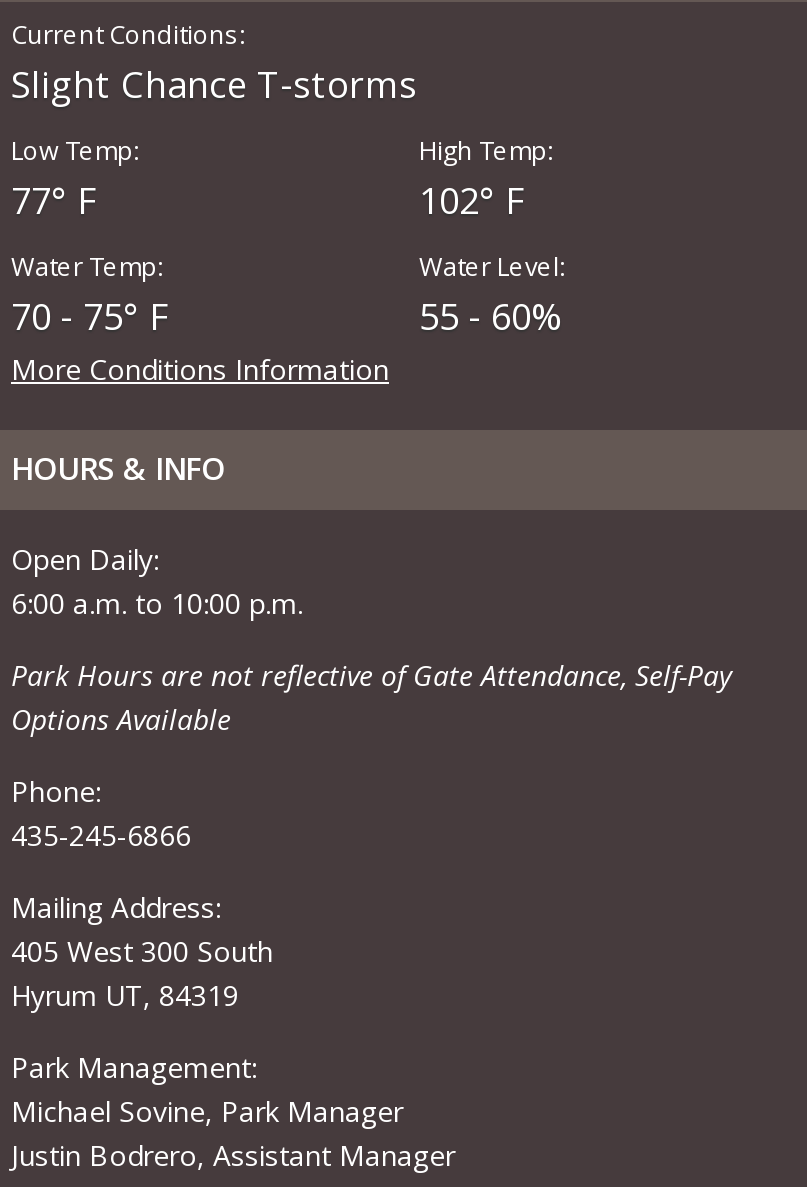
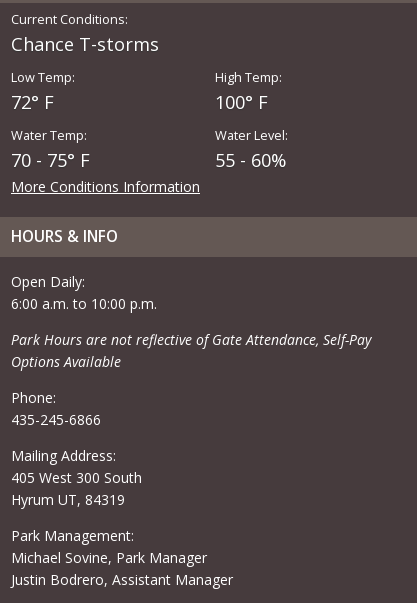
[11,60,417,108] Slight Chance T-storms -> [11,32,159,56] Chance T-storms
[11,176,97,224] 77° F -> [11,90,54,114] 72° F
[419,176,525,224] 102° F -> [215,90,268,114] 100° F

